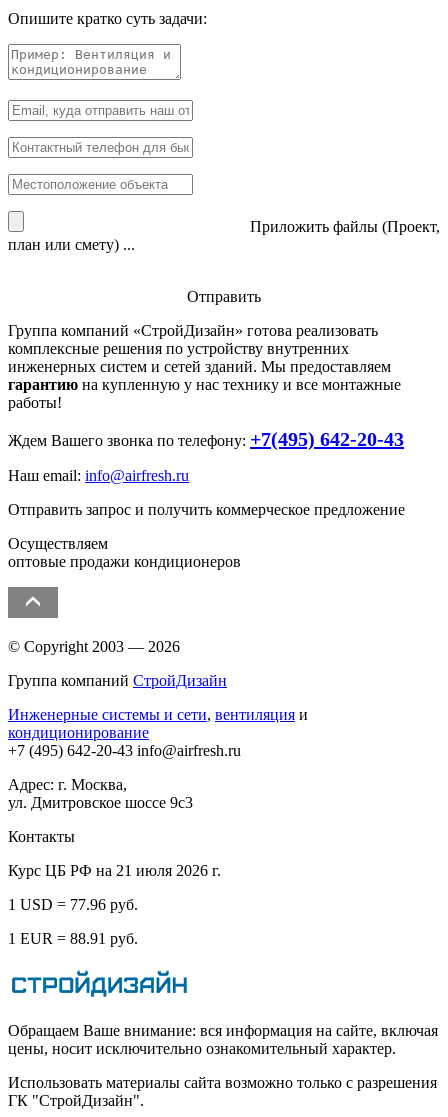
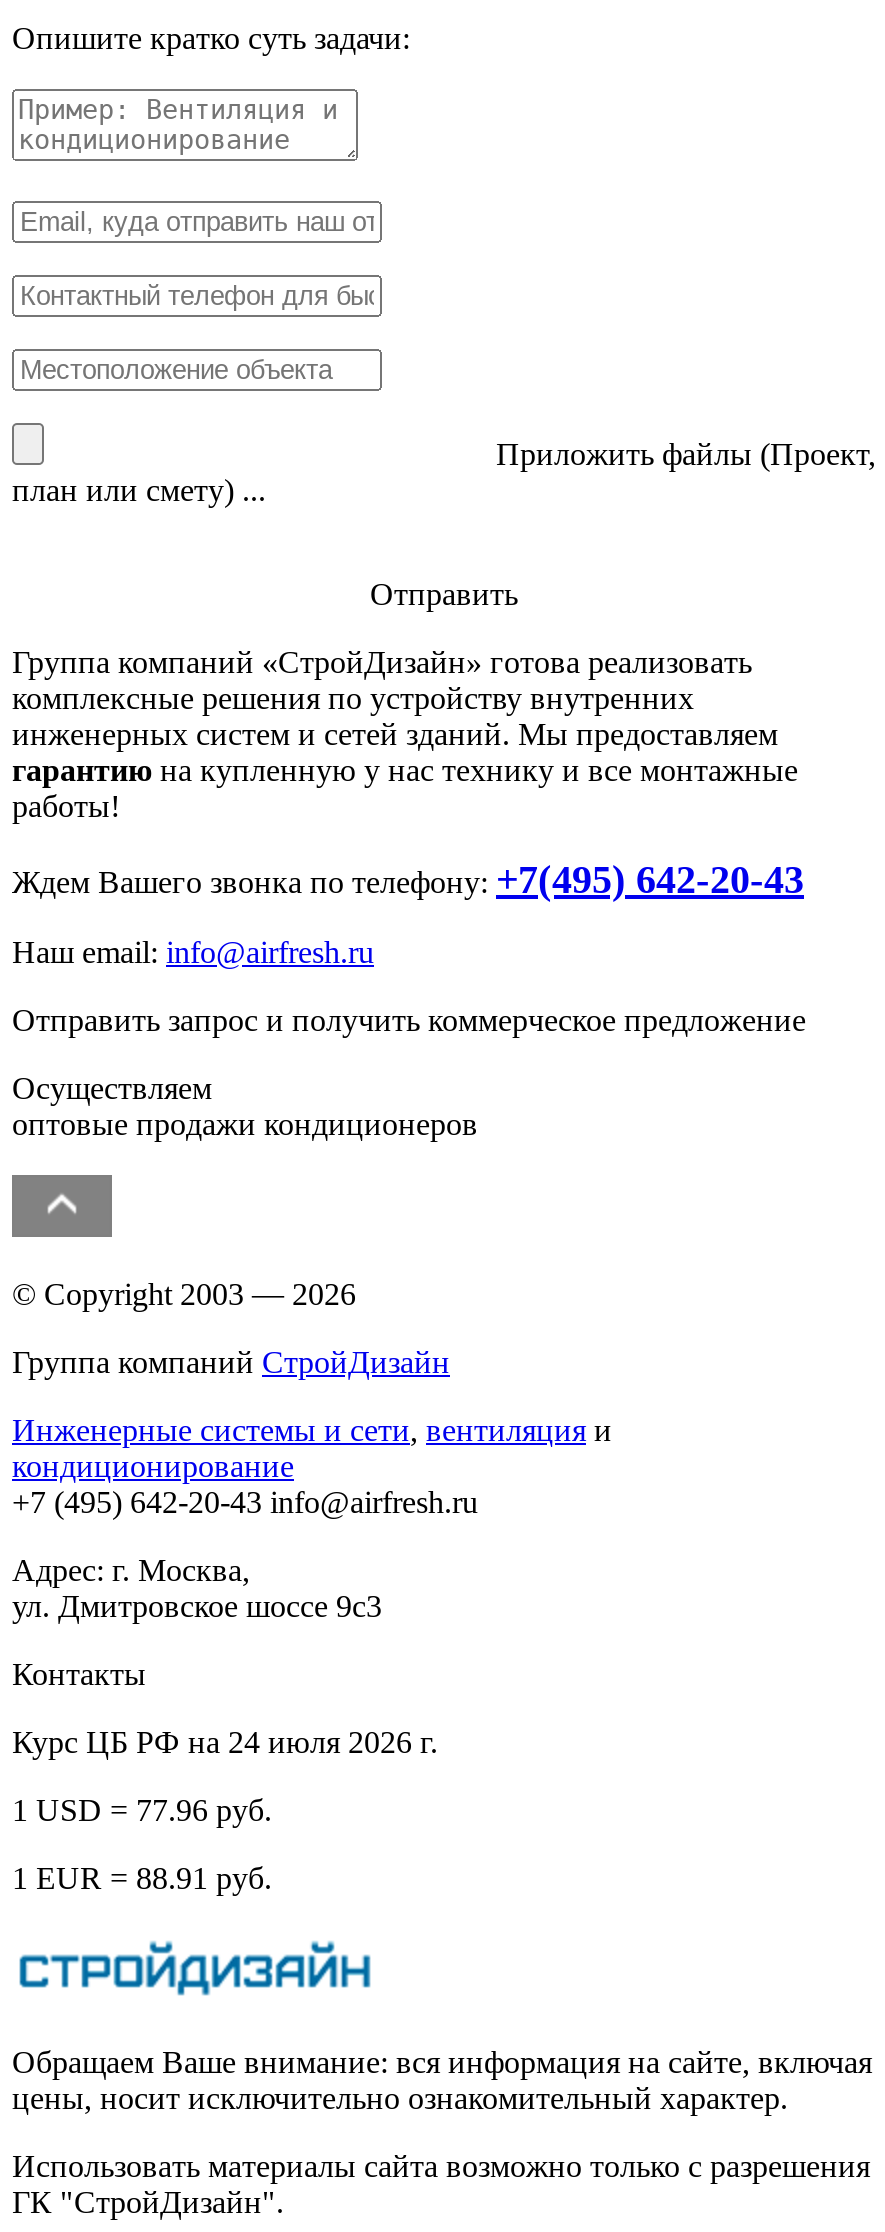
[8,862,221,879] Курс ЦБ РФ на 21 июля 2026 г. -> [12,1724,438,1758] Курс ЦБ РФ на 24 июля 2026 г.

